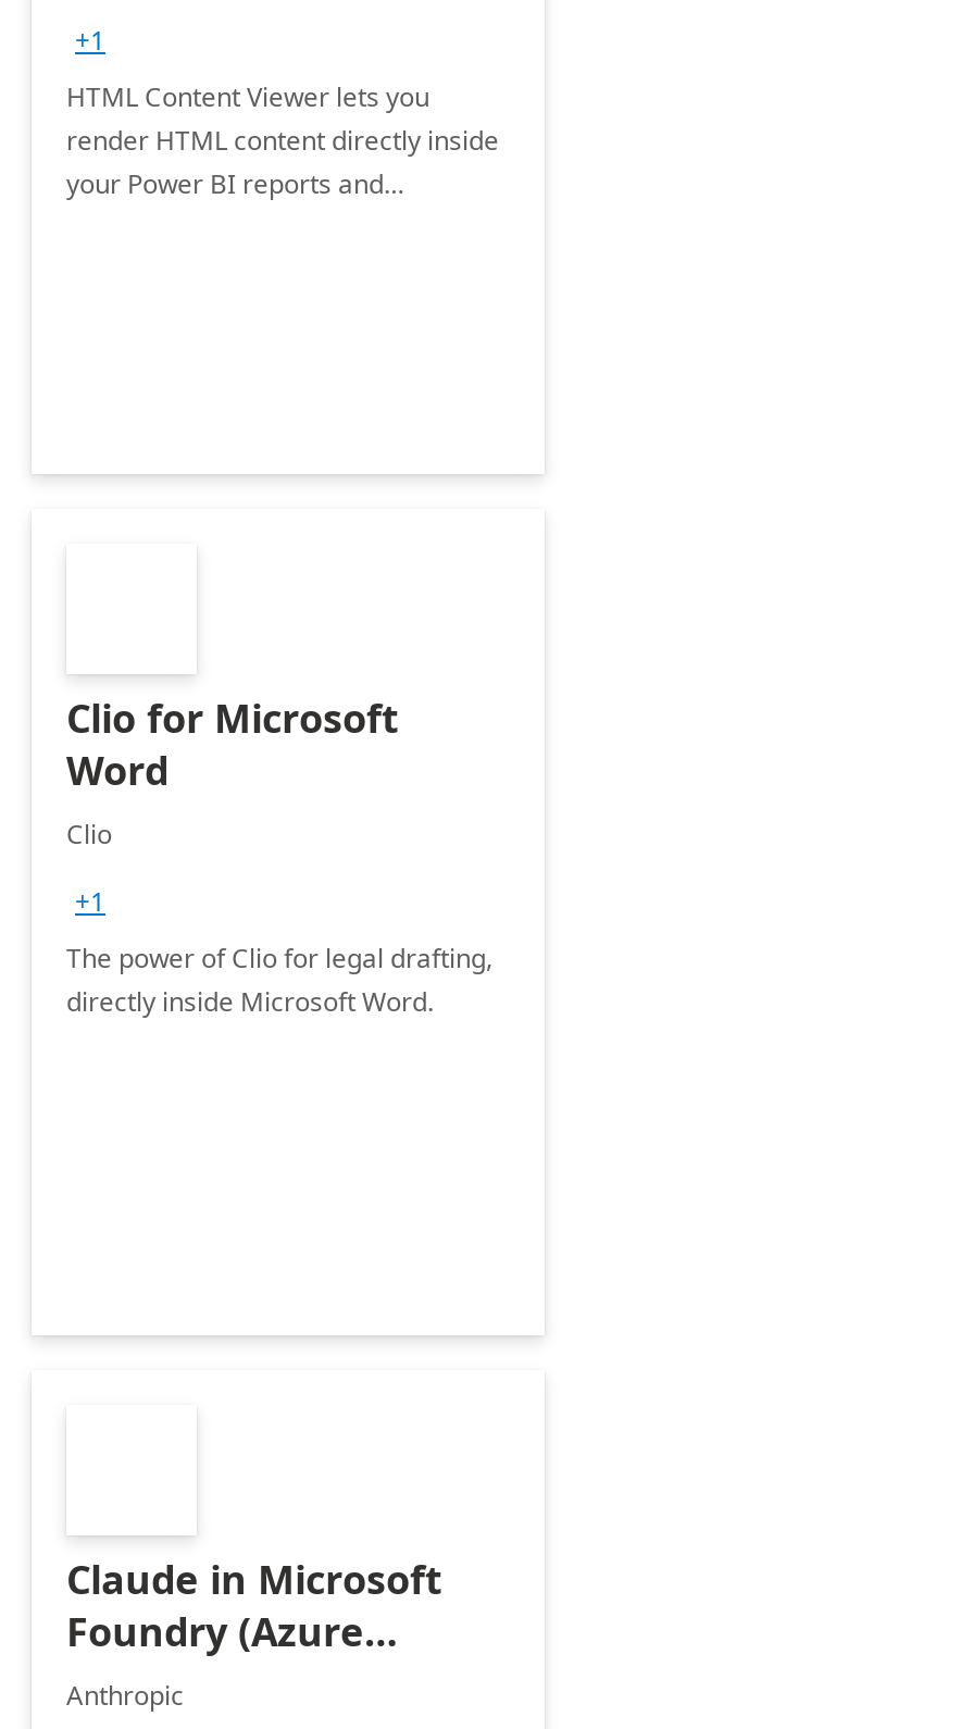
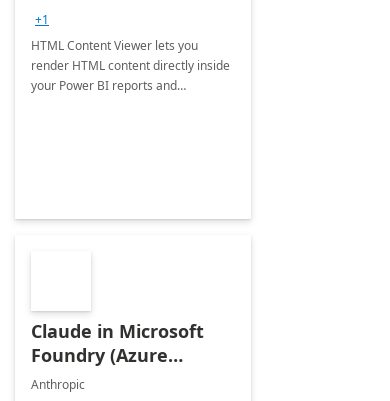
[66,692,492,1020] Clio for Microsoft | Word | Clio | +1 | The power of Clio for legal drafting, | directly inside Microsoft Word. -> none

